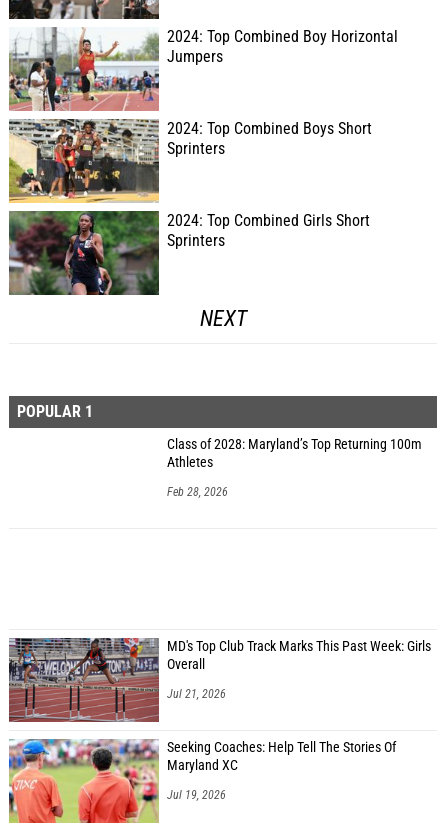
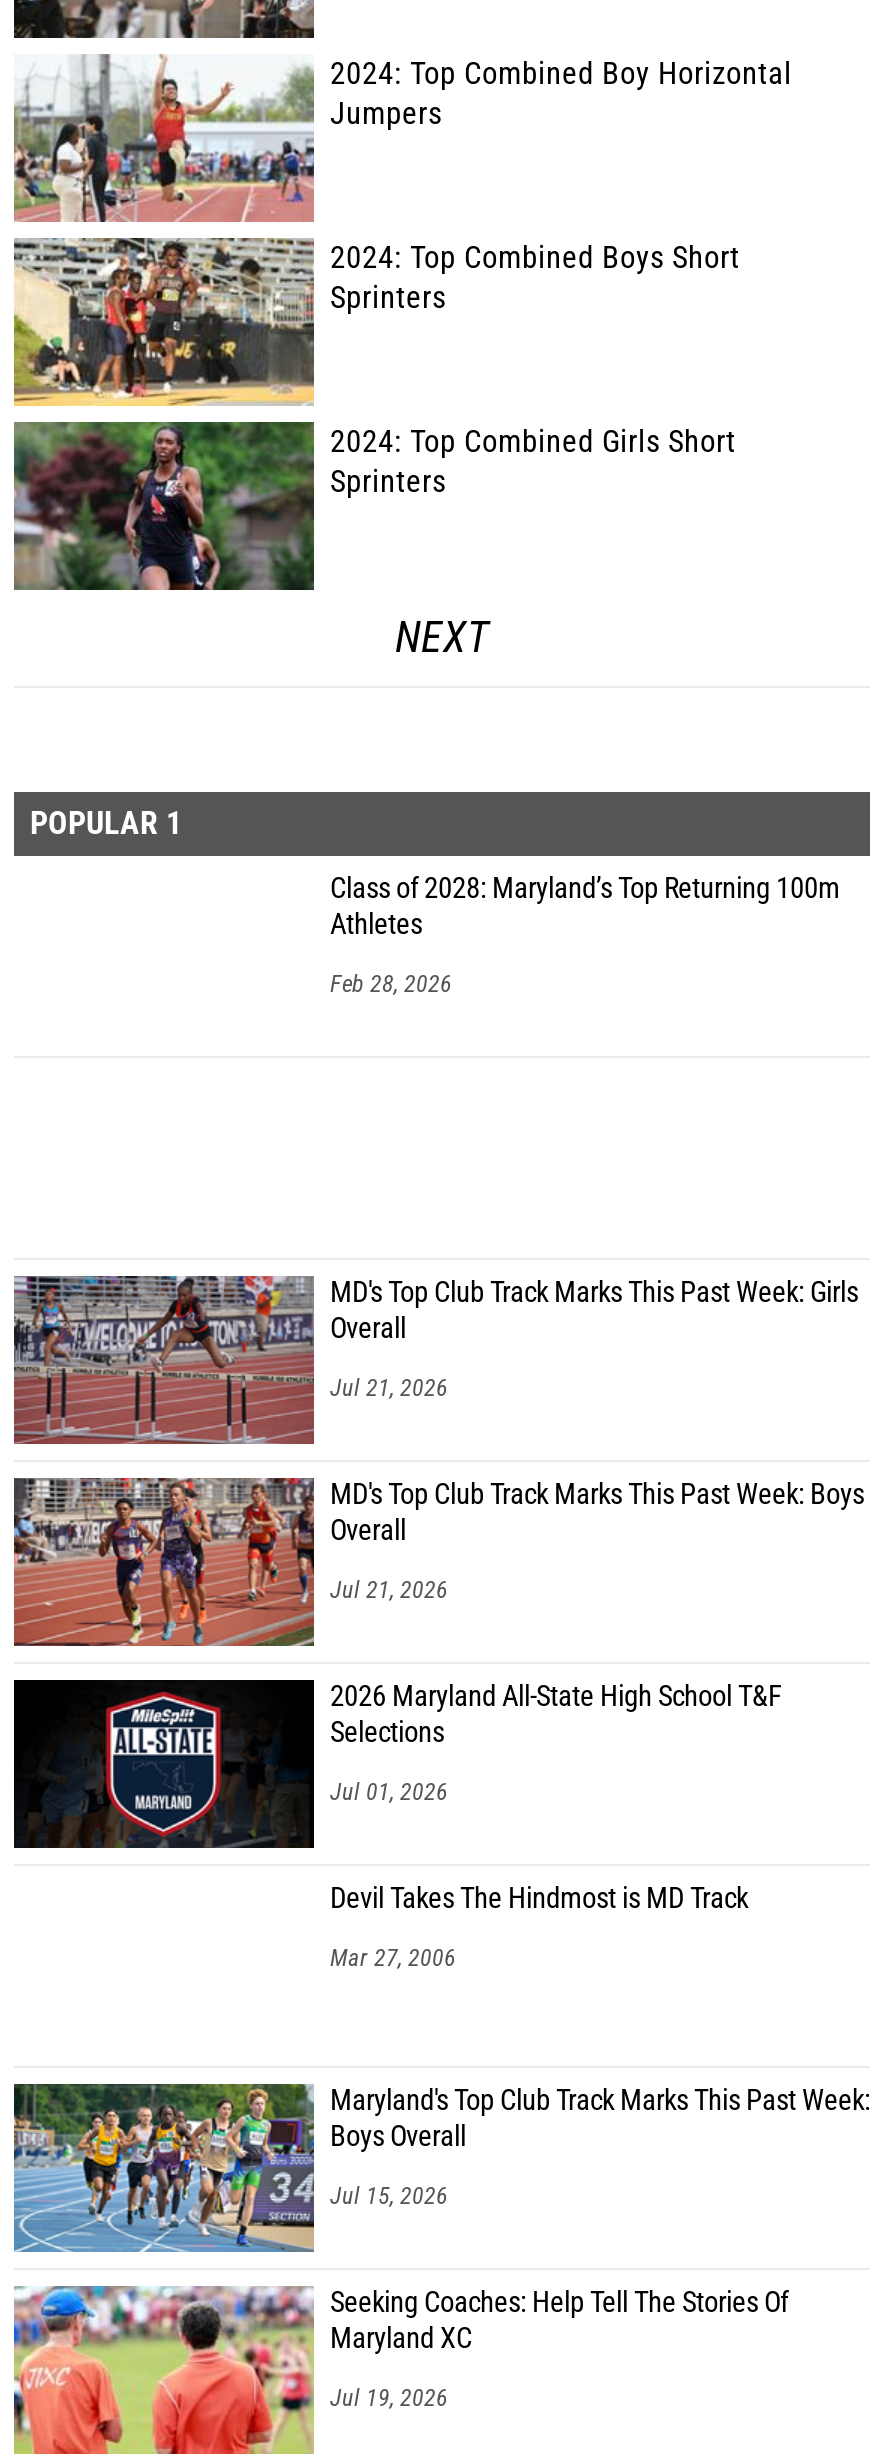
none -> [12,1476,864,1972] [image] | MD's Top Club Track Marks This Past Week: Boys | Overall | Jul 21, 2026 | 2026 Maryland All-State High School T&F | Selections | Jul 01, 2026 | Devil Takes The Hindmost is MD Track | Mar 27, 2006
none -> [12,2082,870,2254] [image] | Maryland's Top Club Track Marks This Past Week: | Boys Overall | Jul 15, 2026
none -> [12,1678,316,1850] [image]

